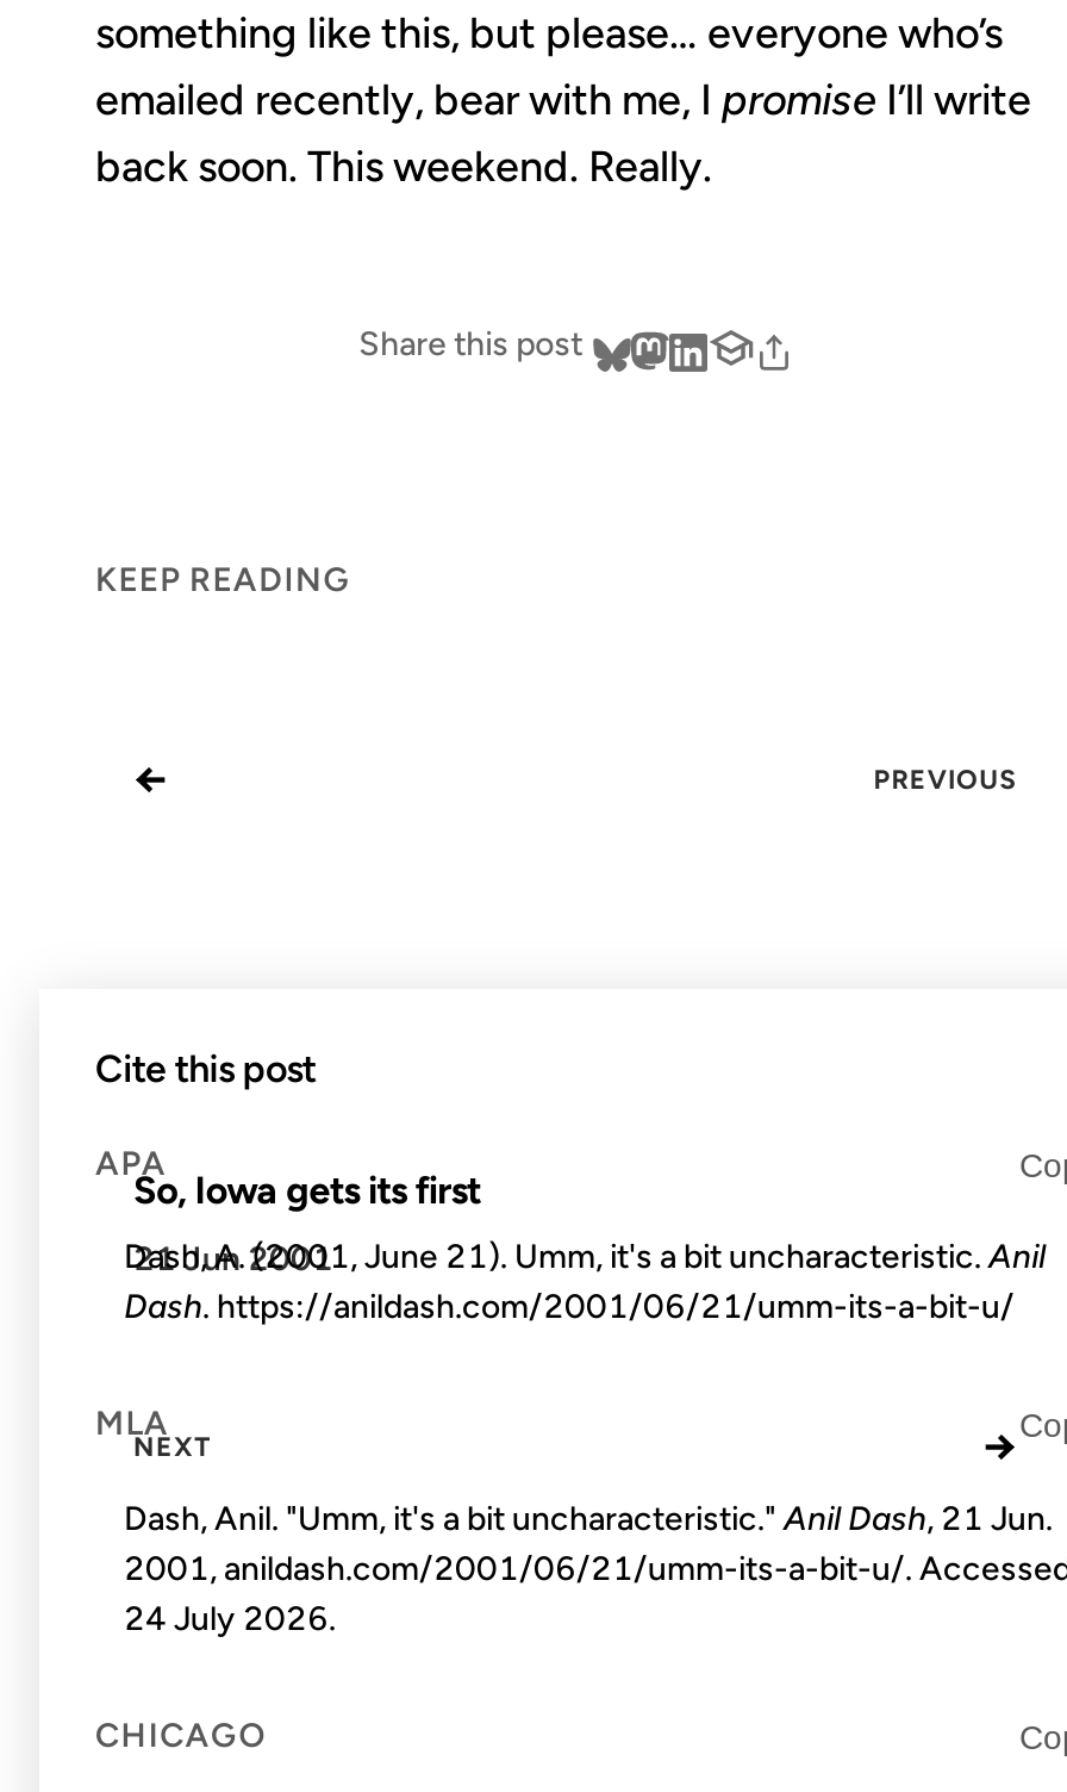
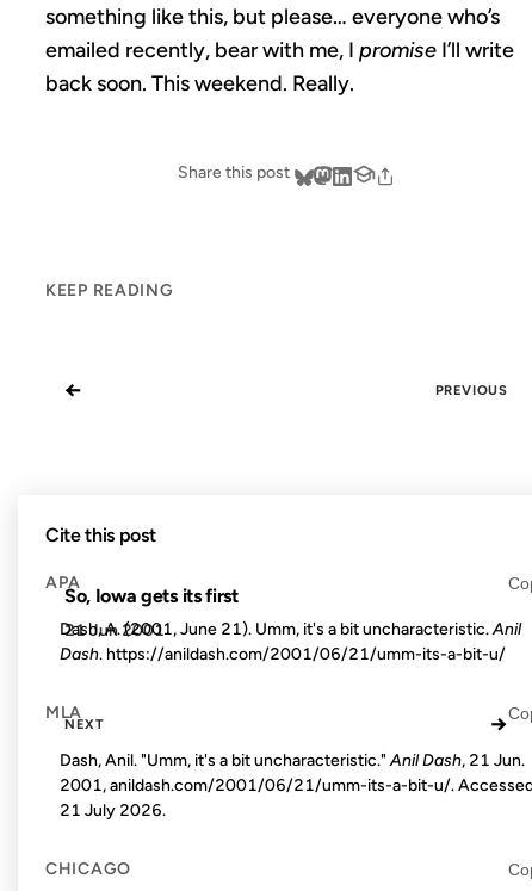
[124,1599,336,1639] 24 July 2026. -> [60,800,166,820] 21 July 2026.

